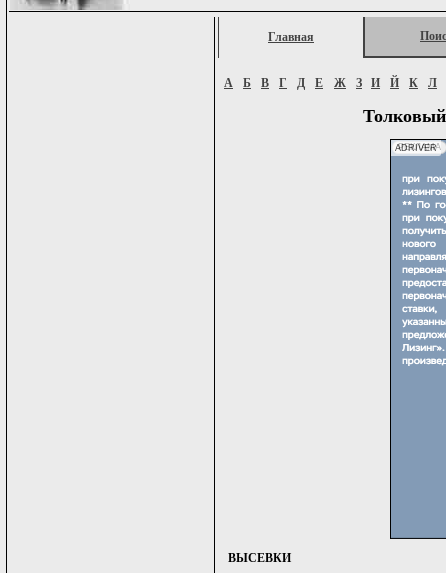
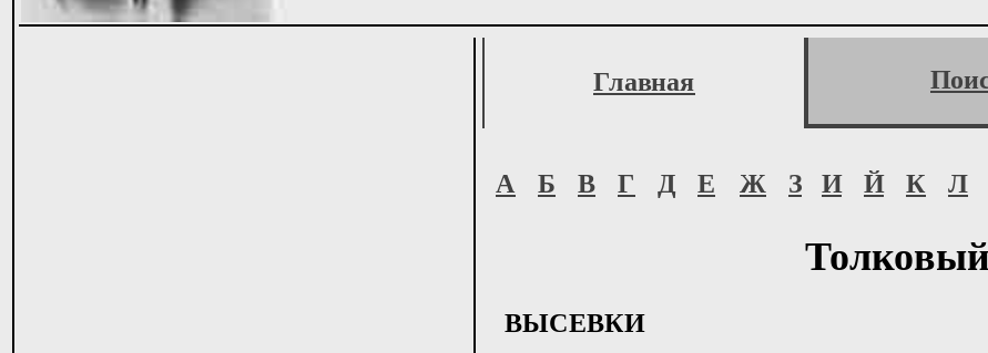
[395,143,437,153] ADRIVER -> none
[389,161,443,540] [image] -> none

